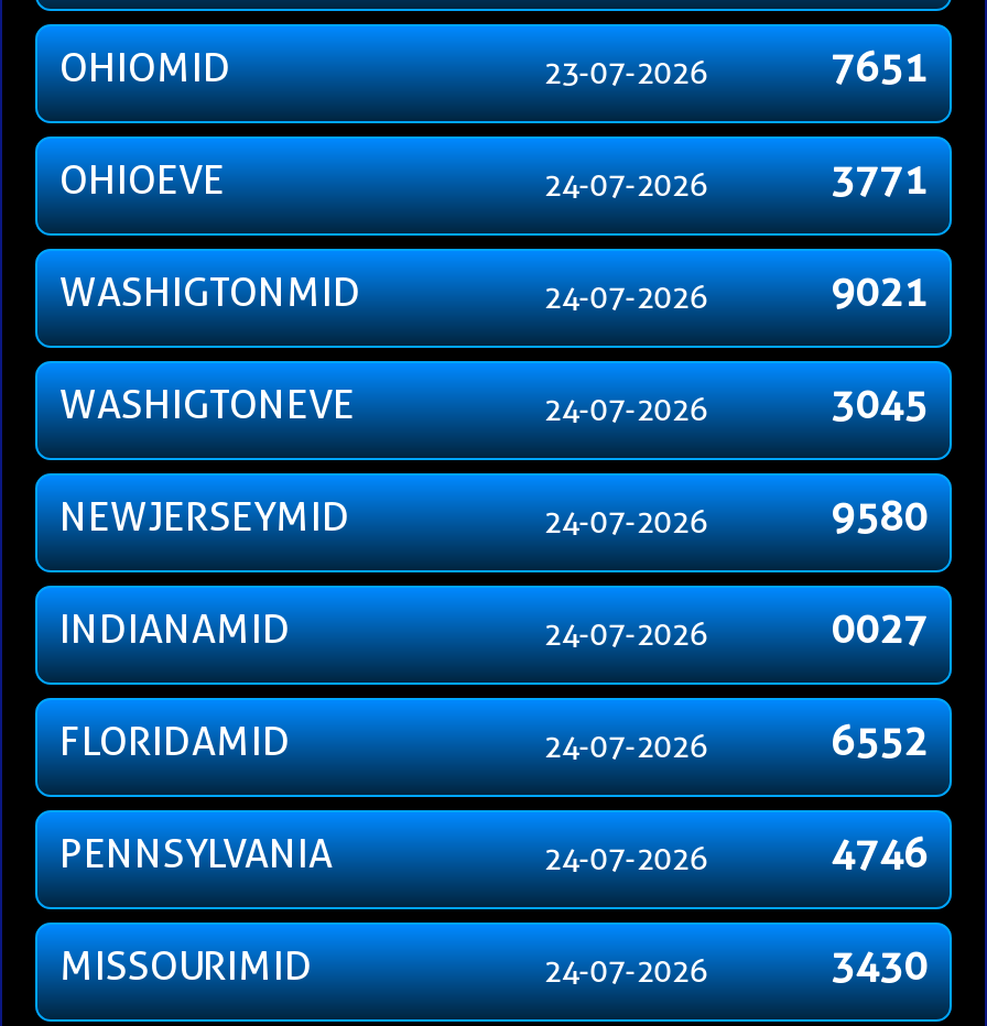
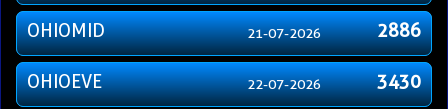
[544,56,707,91] 23-07-2026 -> [247,25,321,41] 21-07-2026
[831,45,928,91] 7651 -> [377,20,421,41] 2886
[59,157,928,989] 24-07-2026 | 3771 | WASHIGTONMID | 24-07-2026 | 9021 | WASHIGTONEVE | 24-07-2026 | 3045 | NEWJERSEYMID | 24-07-2026 | 9580 | INDIANAMID | 24-07-2026 | 0027 | FLORIDAMID | 24-07-2026 | 6552 | PENNSYLVANIA | 24-07-2026 | 4746 | MISSOURIMID | 24-07-2026 -> [247,76,321,92] 22-07-2026

